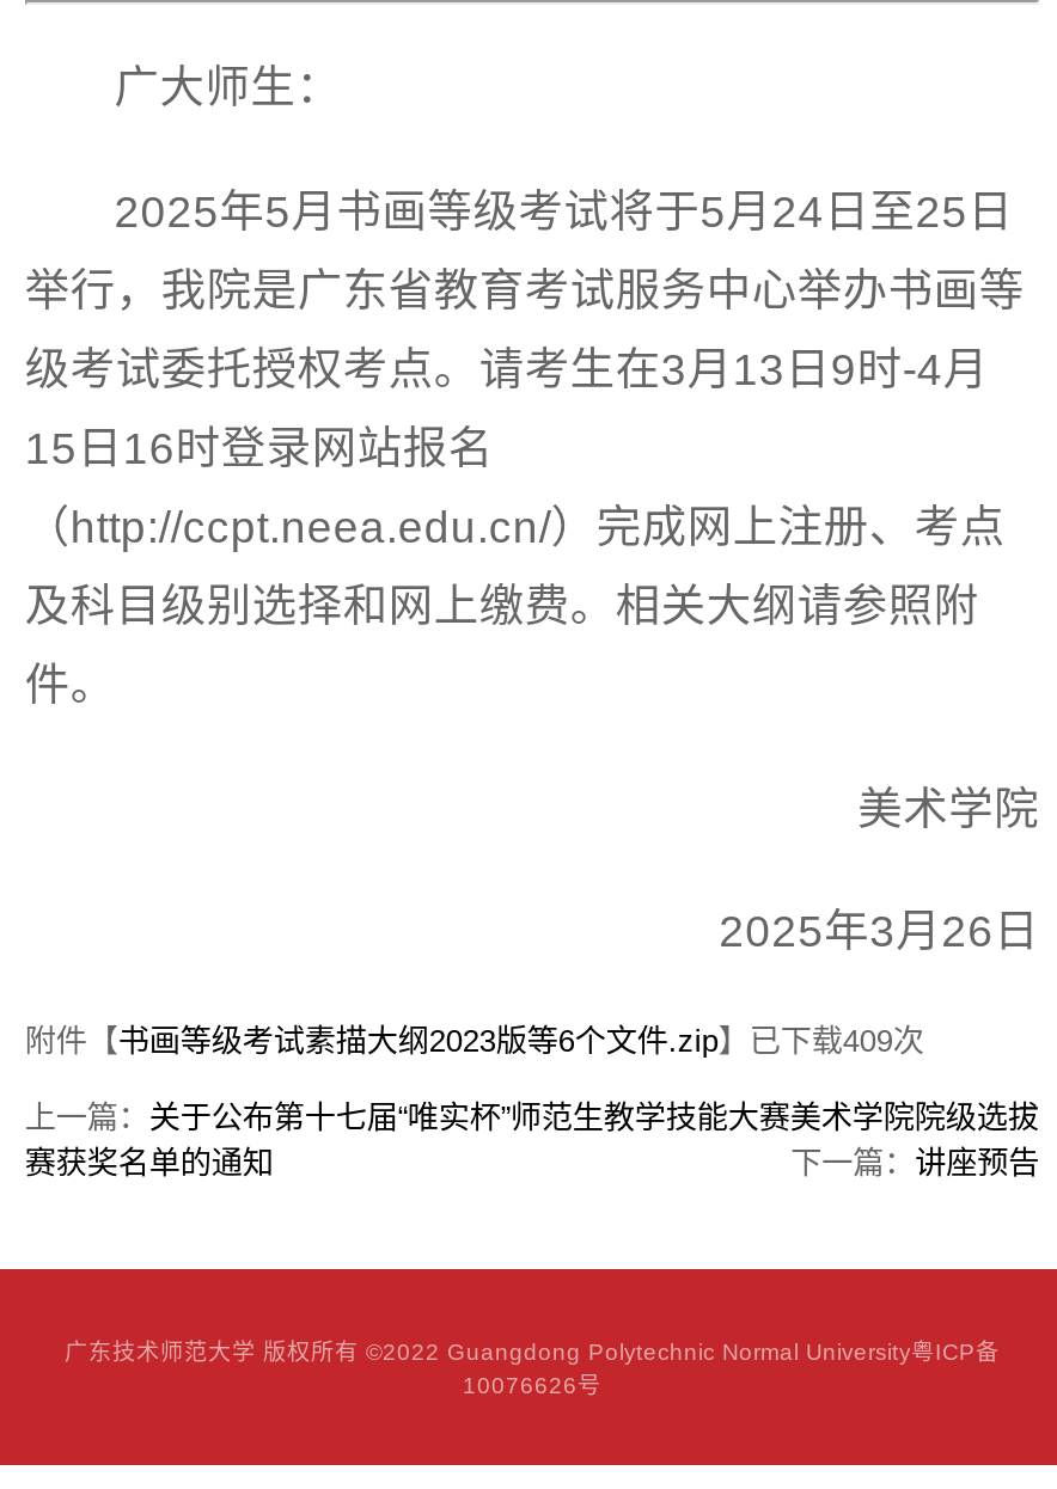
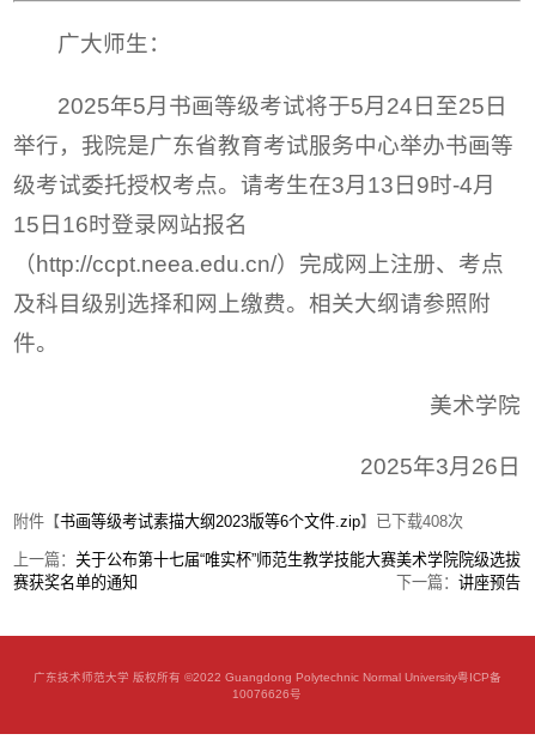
[25,1022,924,1058] 附件【书画等级考试素描大纲2023版等6个文件.zip】已下载409次 -> [13,512,463,530] 附件【书画等级考试素描大纲2023版等6个文件.zip】已下载408次

